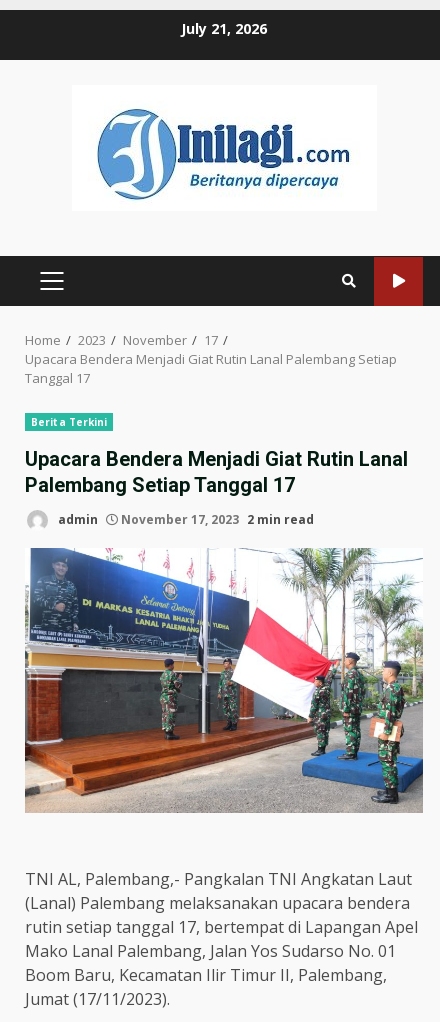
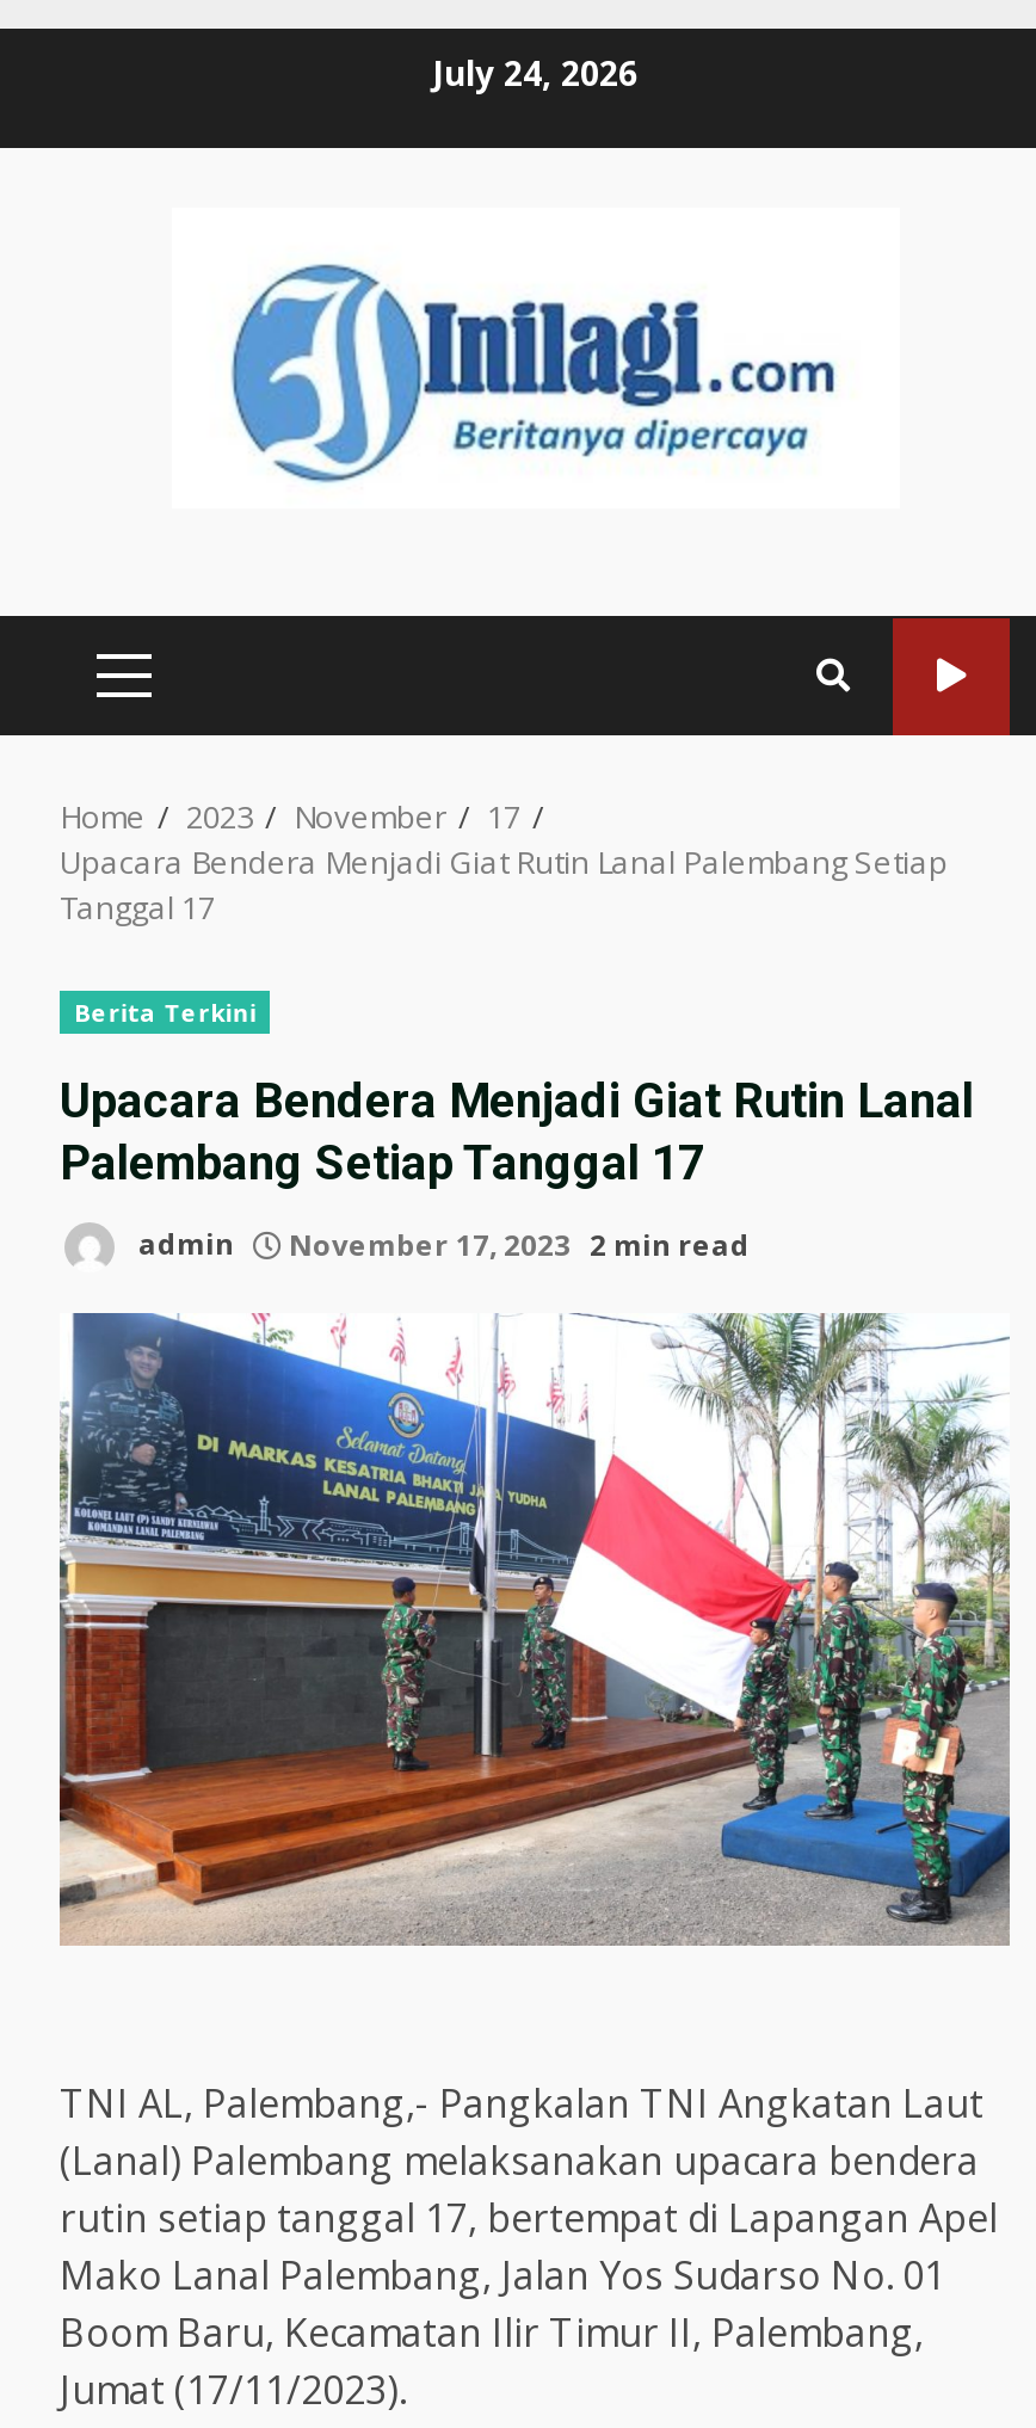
[181,18,267,37] July 21, 2026 -> [432,49,637,94] July 24, 2026

